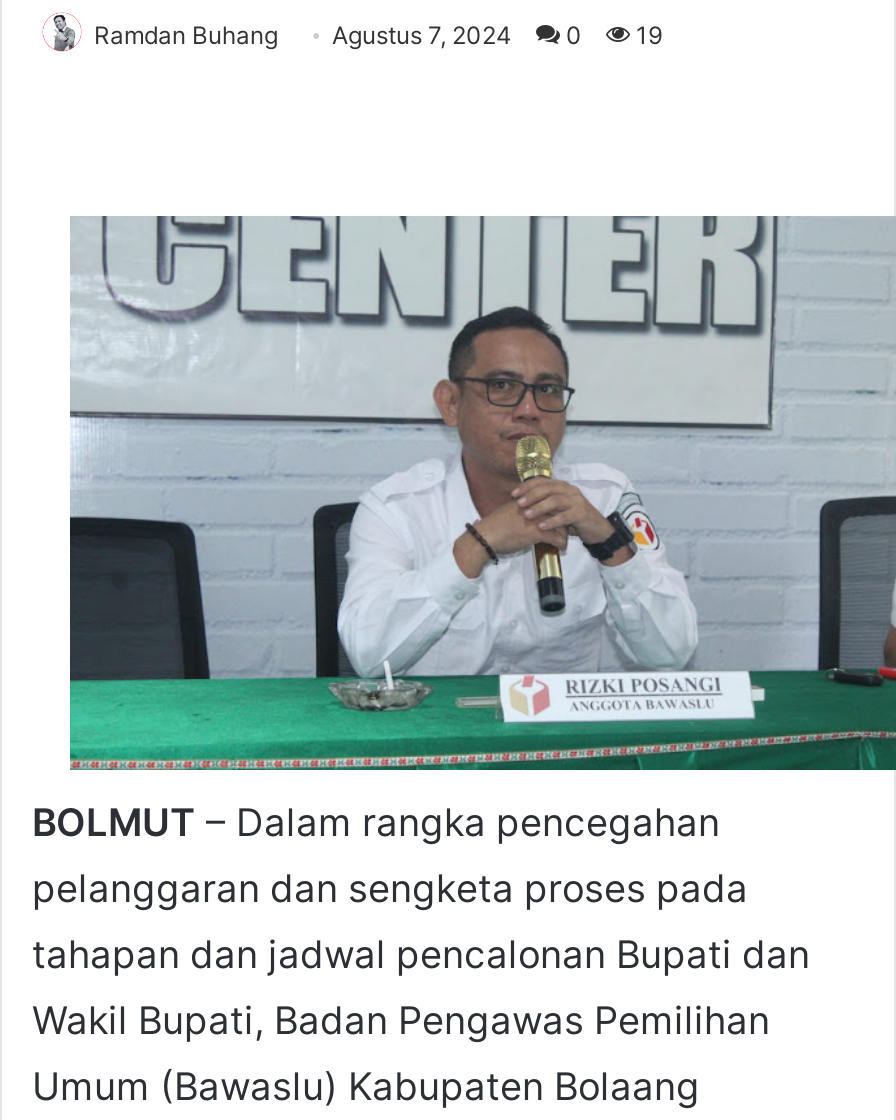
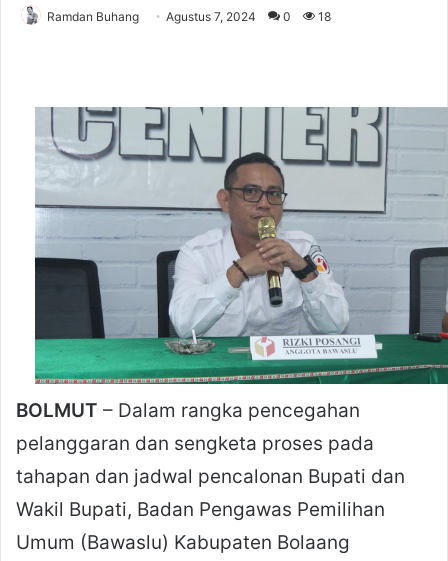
[94,20,662,50] Ramdan Buhang Agustus 7, 2024 0 19 -> [47,9,331,24] Ramdan Buhang Agustus 7, 2024 0 18

